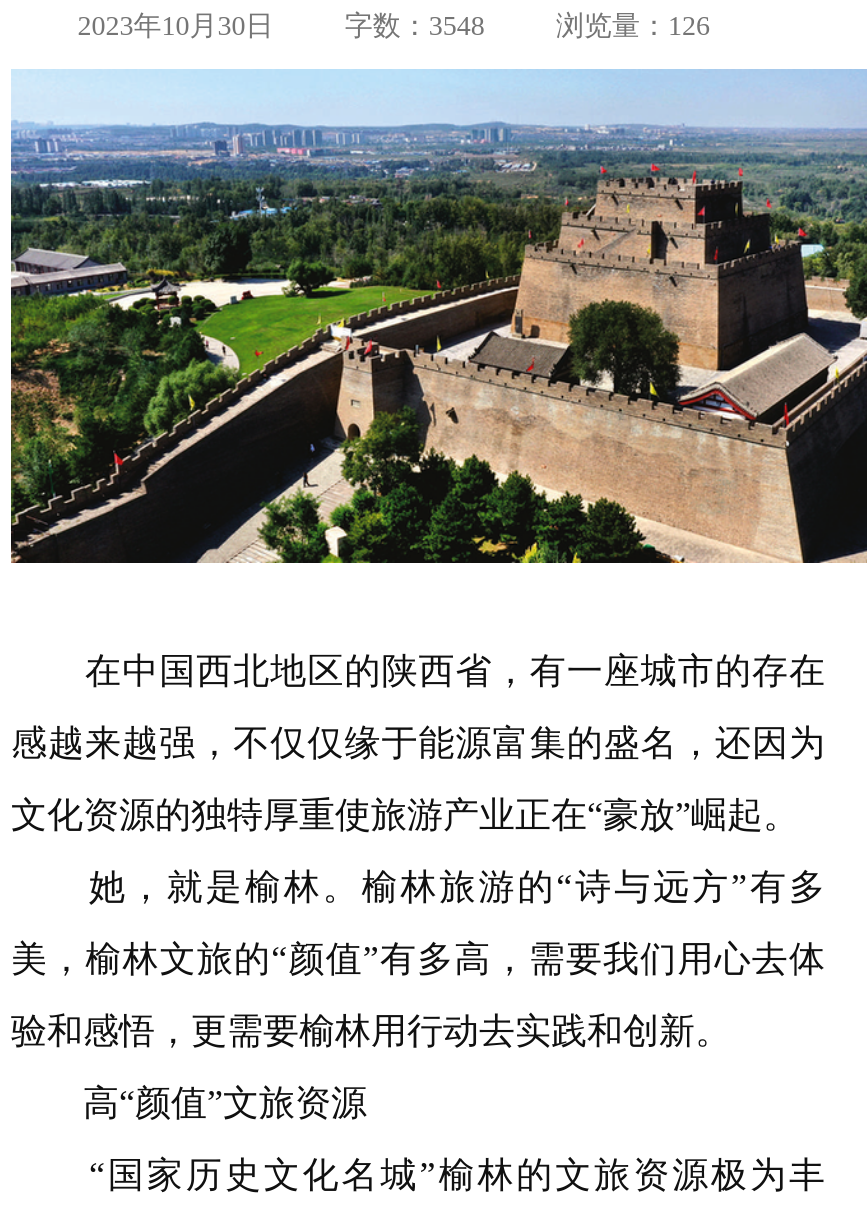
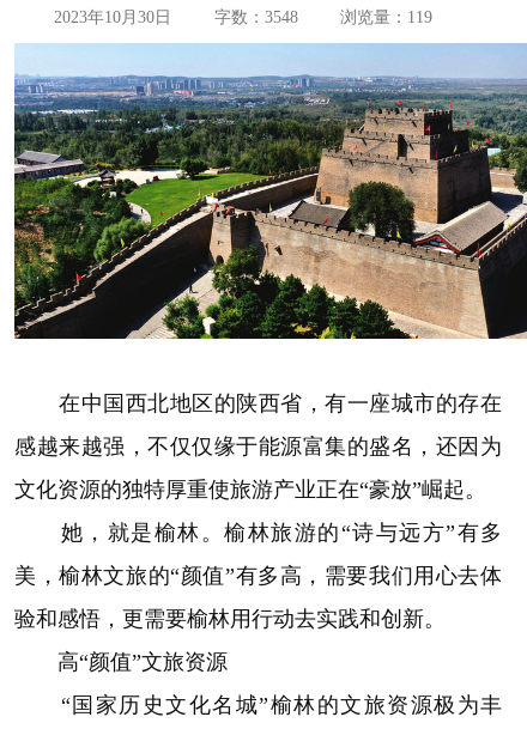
[556,11,710,41] 浏览量：126 -> [341,8,433,26] 浏览量：119

